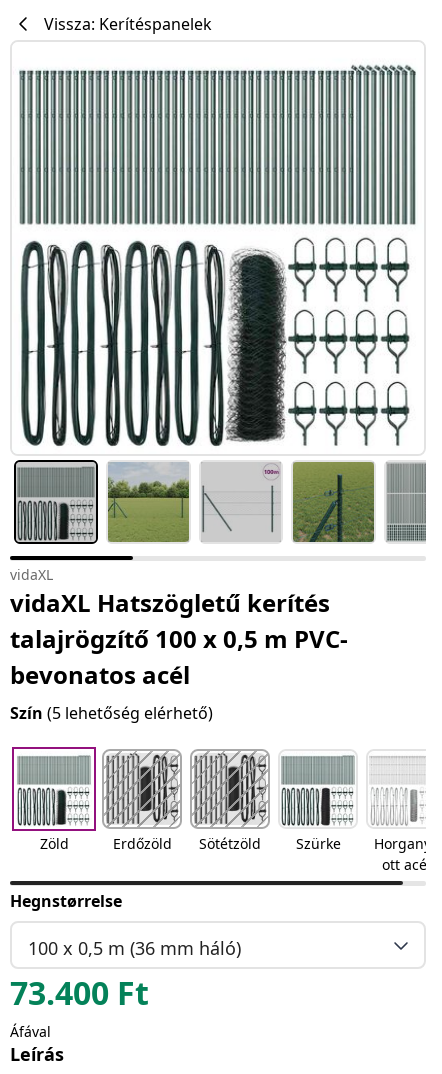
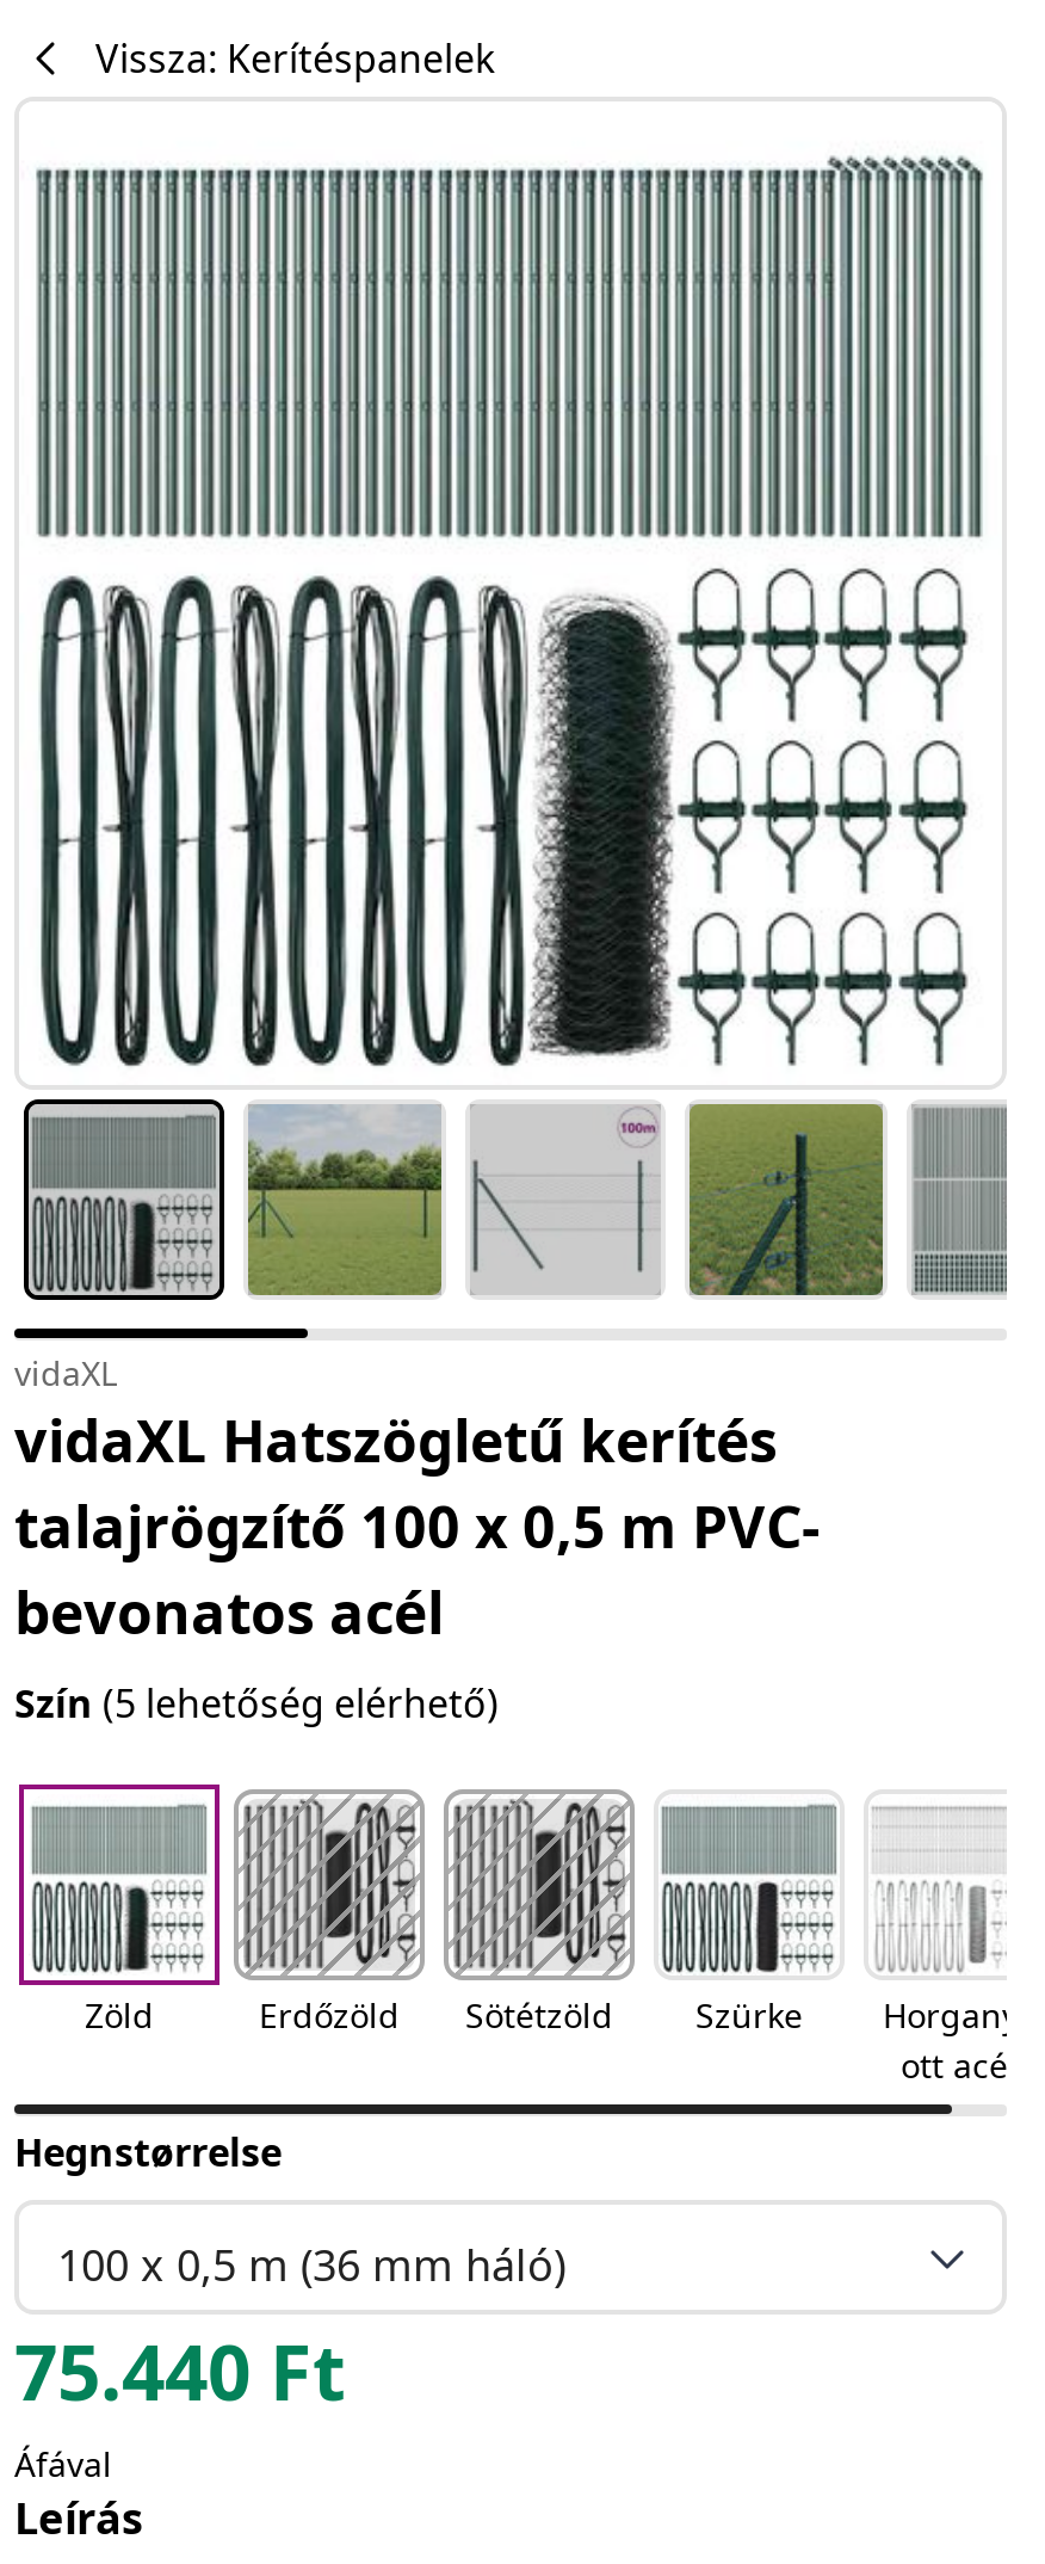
[10,971,149,1014] 73.400 Ft -> [14,2320,346,2422] 75.440 Ft

